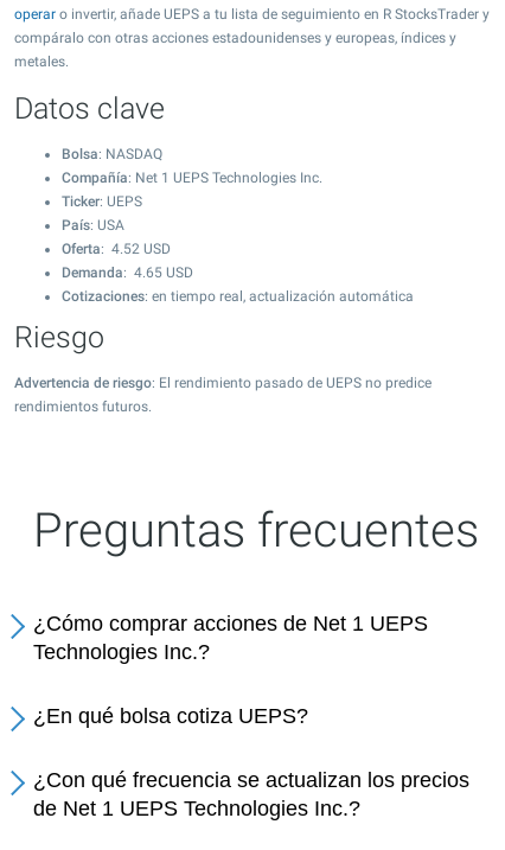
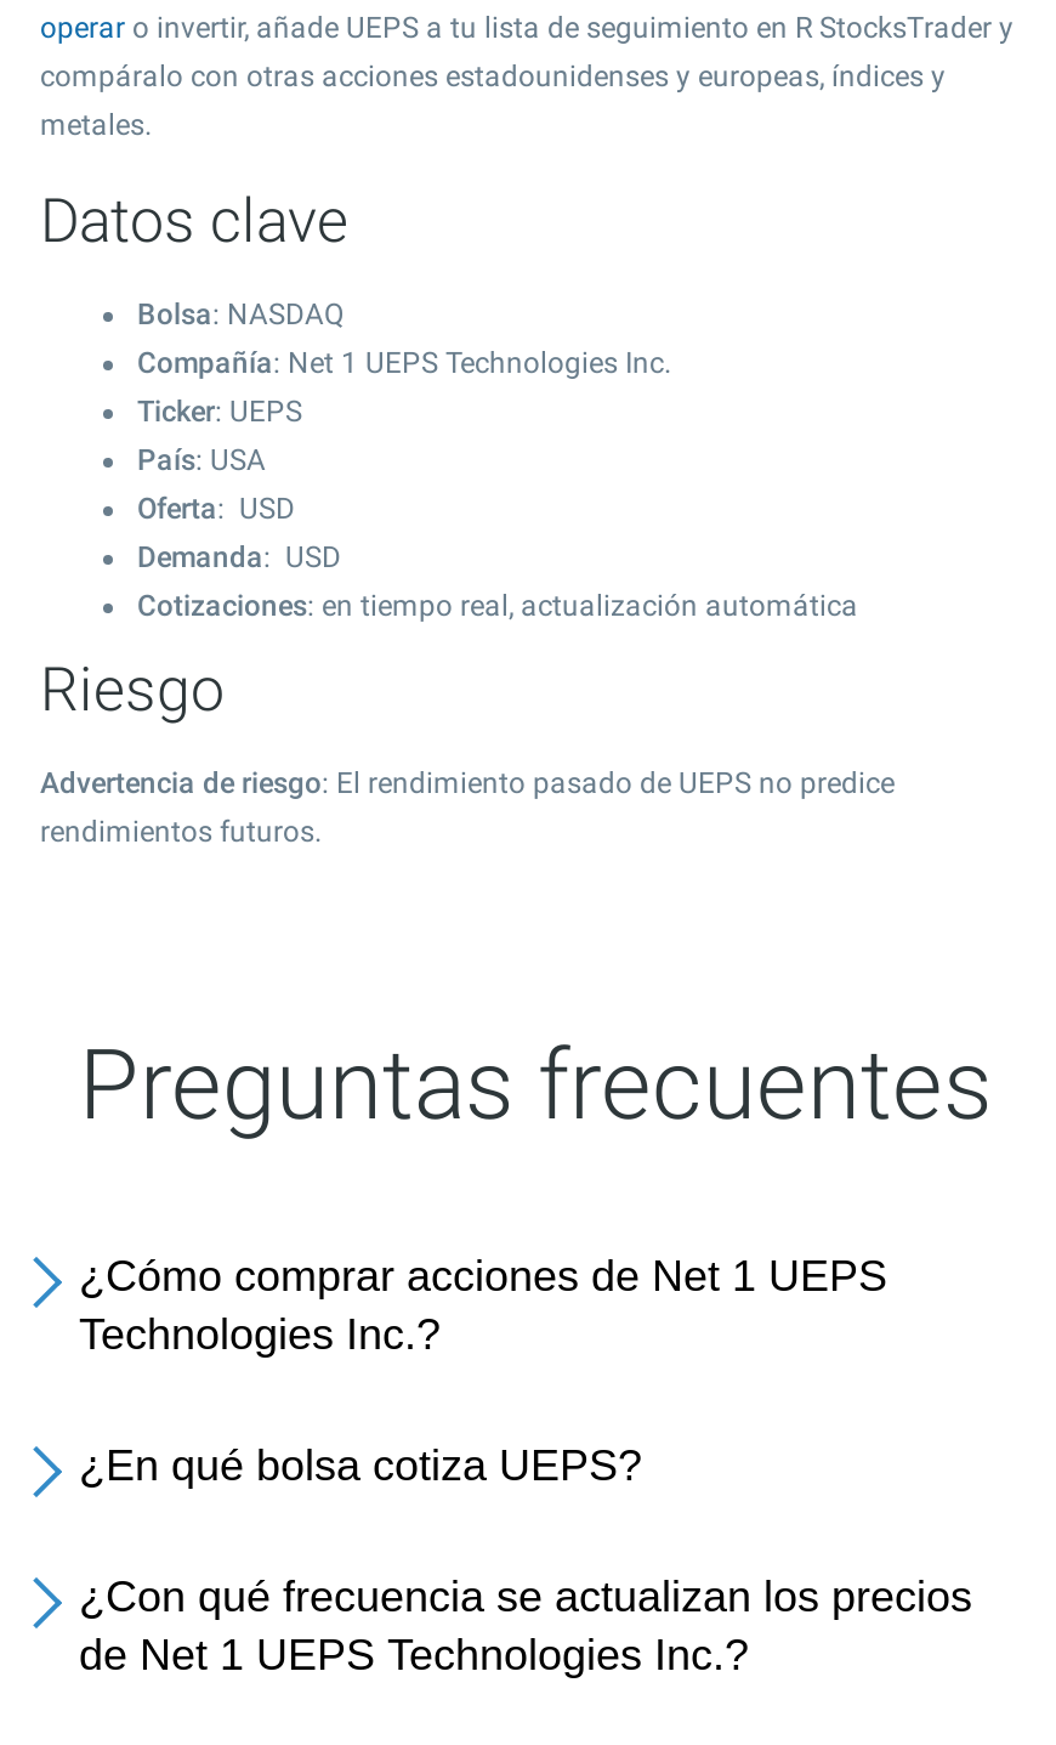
[62,241,193,281] Oferta: 4.52 USD | Demanda: 4.65 USD -> [137,492,341,574] Oferta: USD | Demanda: USD

